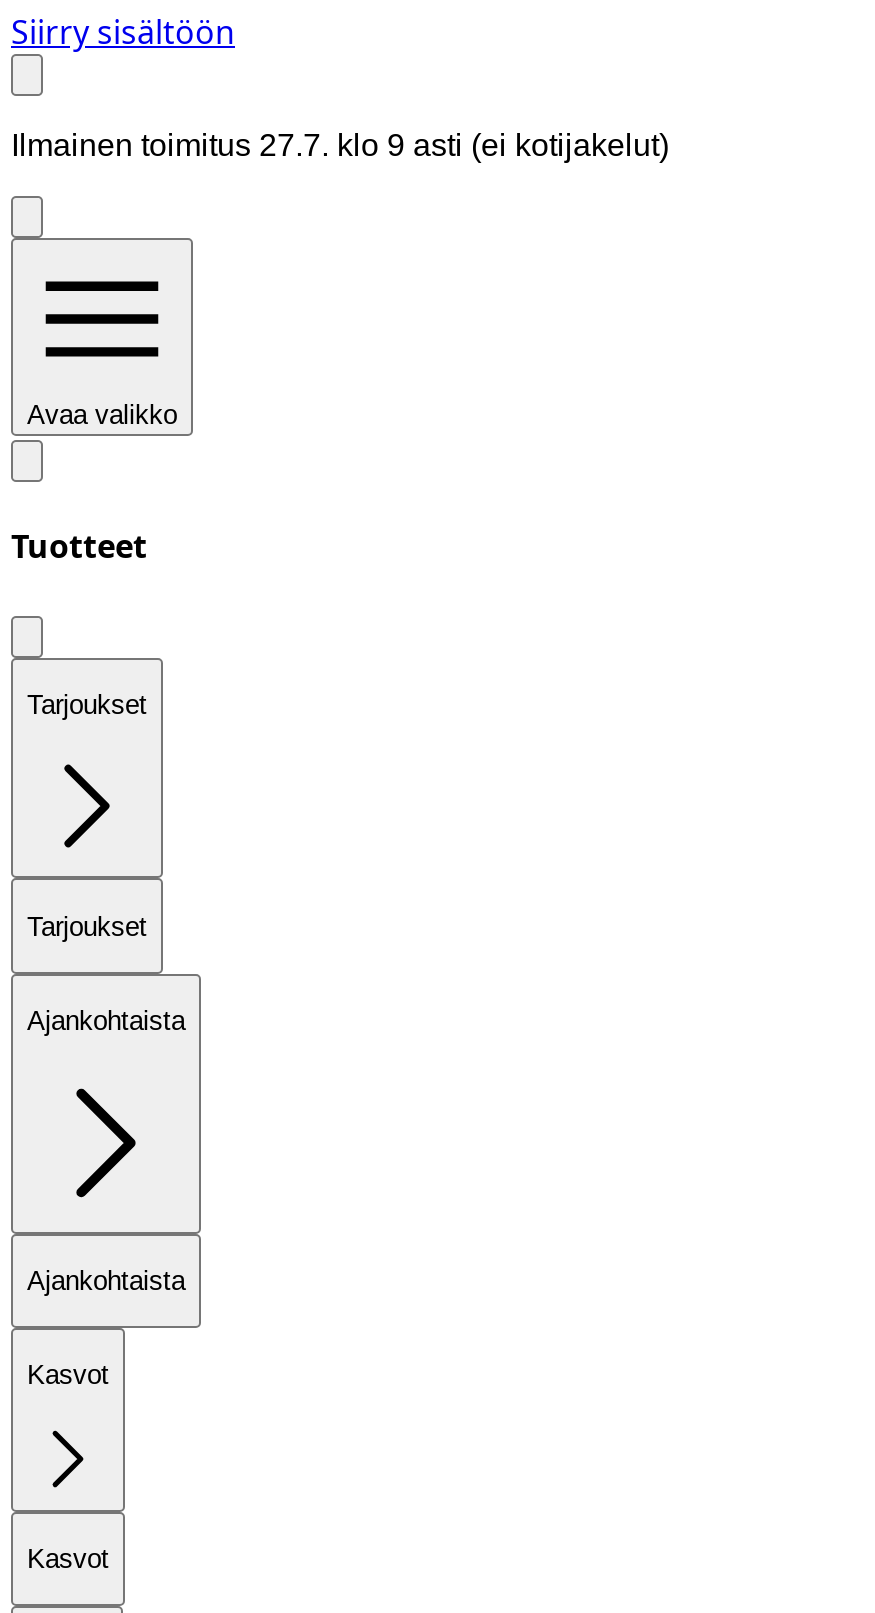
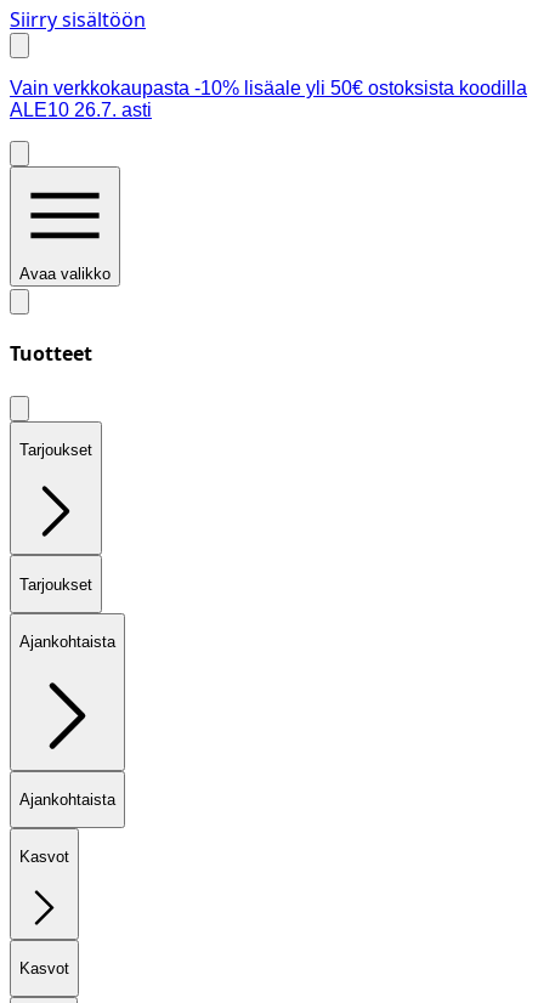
[11,128,669,162] Ilmainen toimitus 27.7. klo 9 asti (ei kotijakelut) -> [10,78,527,120] Vain verkkokaupasta -10% lisäale yli 50€ ostoksista koodilla | ALE10 26.7. asti

